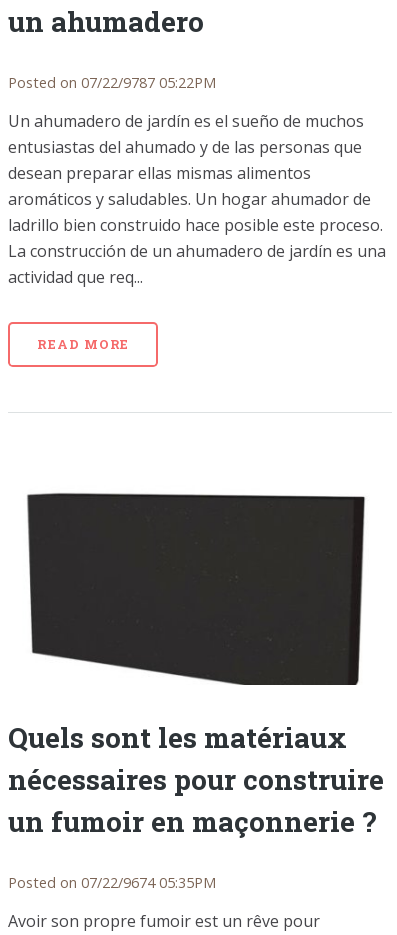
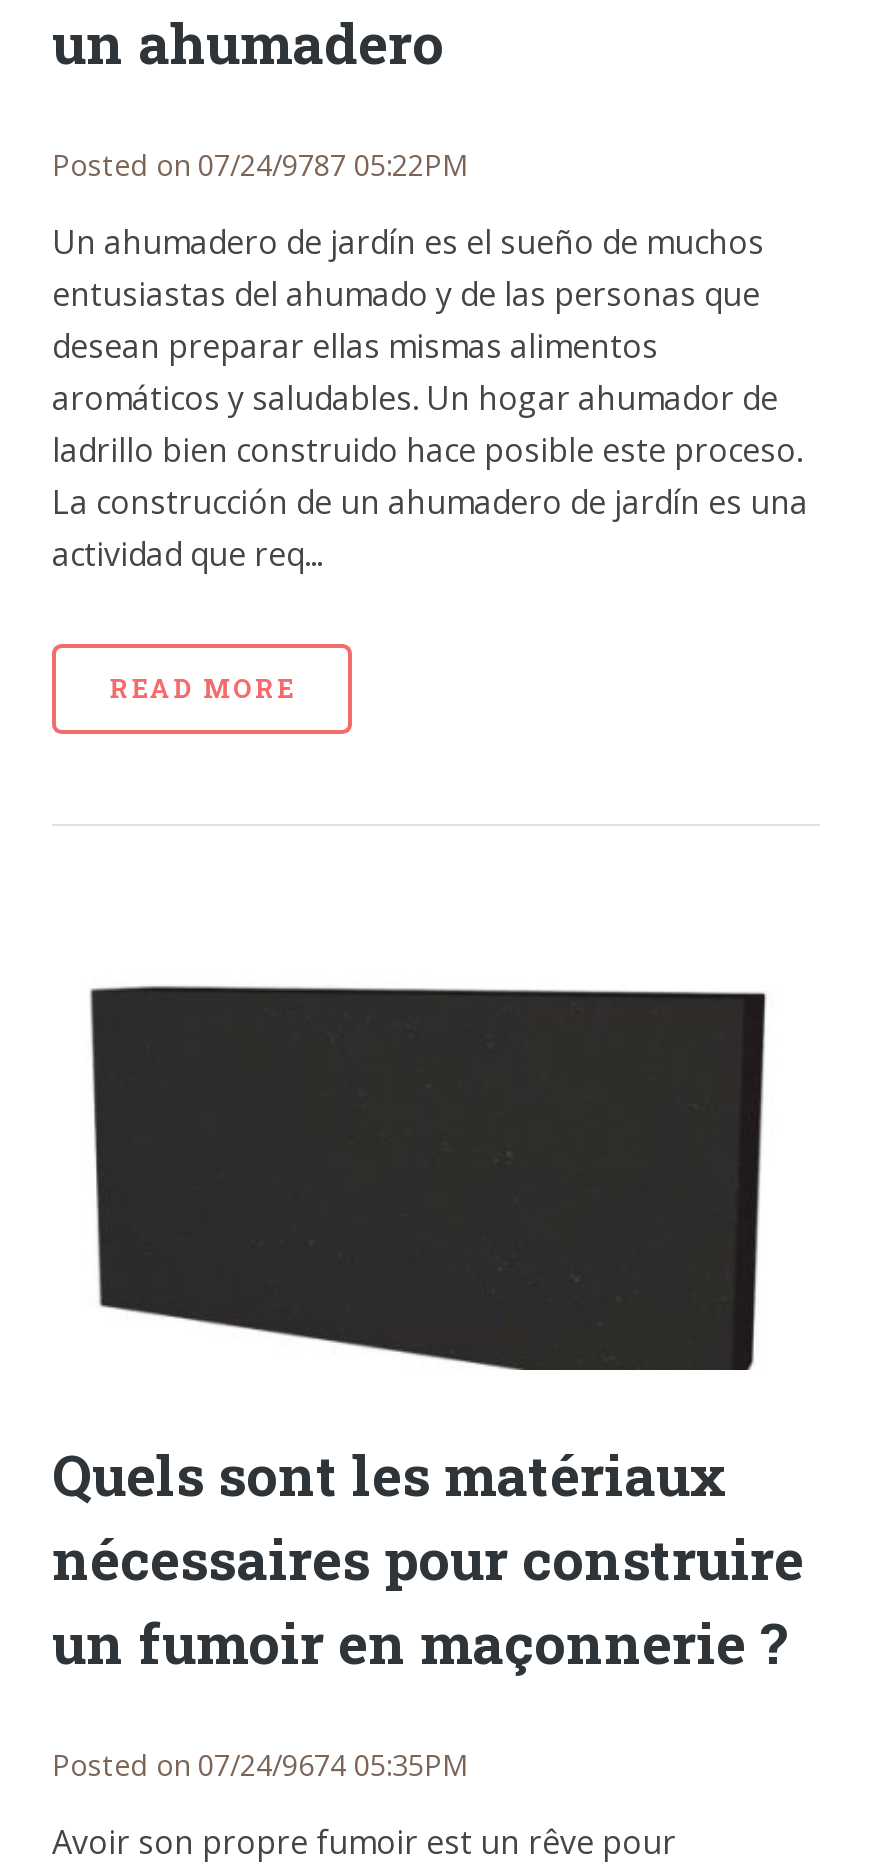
[8,73,216,92] Posted on 07/22/9787 05:22PM -> [52,146,468,184] Posted on 07/24/9787 05:22PM
[8,873,216,892] Posted on 07/22/9674 05:35PM -> [52,1746,468,1784] Posted on 07/24/9674 05:35PM

